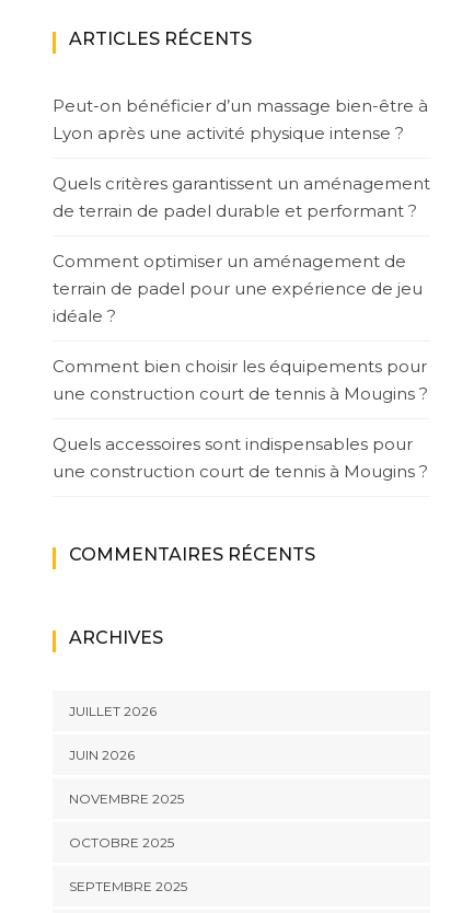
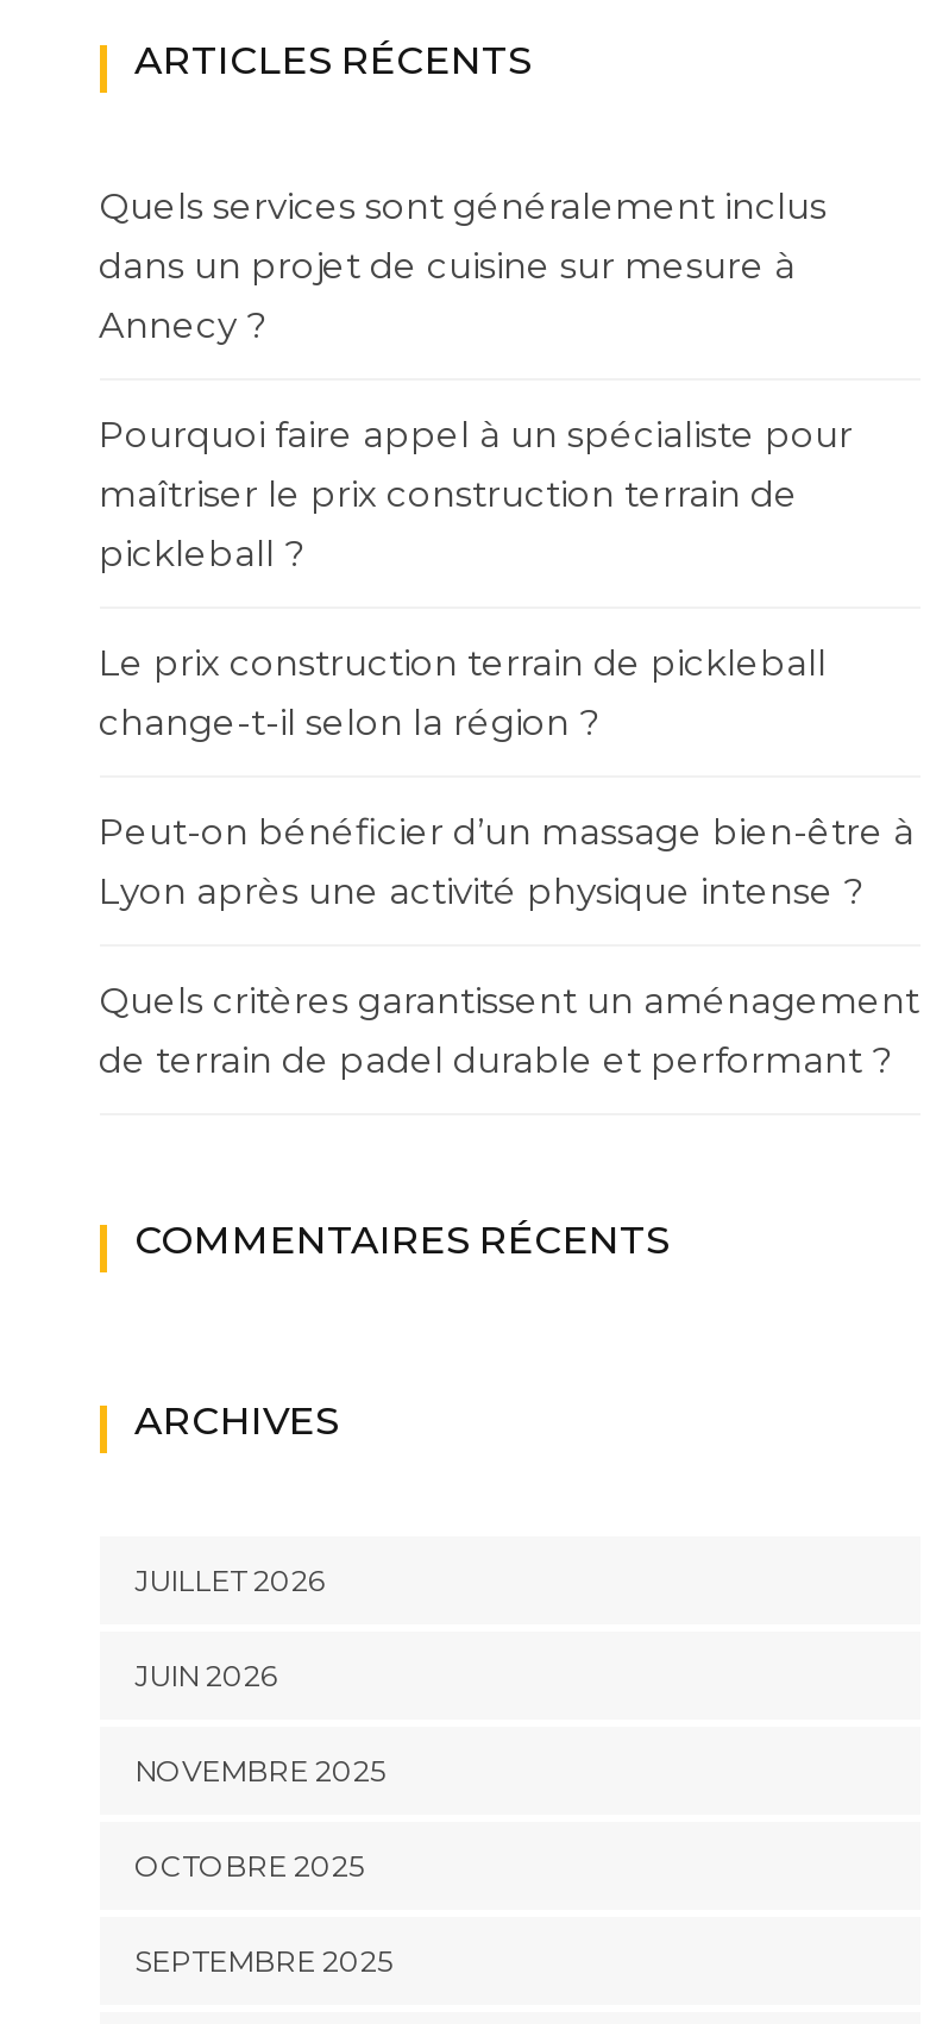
none -> [99,184,853,745] Quels services sont généralement inclus | dans un projet de cuisine sur mesure à | Annecy ? | Pourquoi faire appel à un spécialiste pour | maîtriser le prix construction terrain de | pickleball ? | Le prix construction terrain de pickleball | change-t-il selon la région ?
moved [52,96,430,221] -> [99,809,919,1083]: Peut-on bénéficier d’un massage bien-être à | Lyon après une activité physique intense ? | Quels critères garantissent un aménagement | de terrain de padel durable et performant ?
[52,251,427,482] Comment optimiser un aménagement de | terrain de padel pour une expérience de jeu | idéale ? | Comment bien choisir les équipements pour | une construction court de tennis à Mougins ? | Quels accessoires sont indispensables pour | une construction court de tennis à Mougins ? -> none

